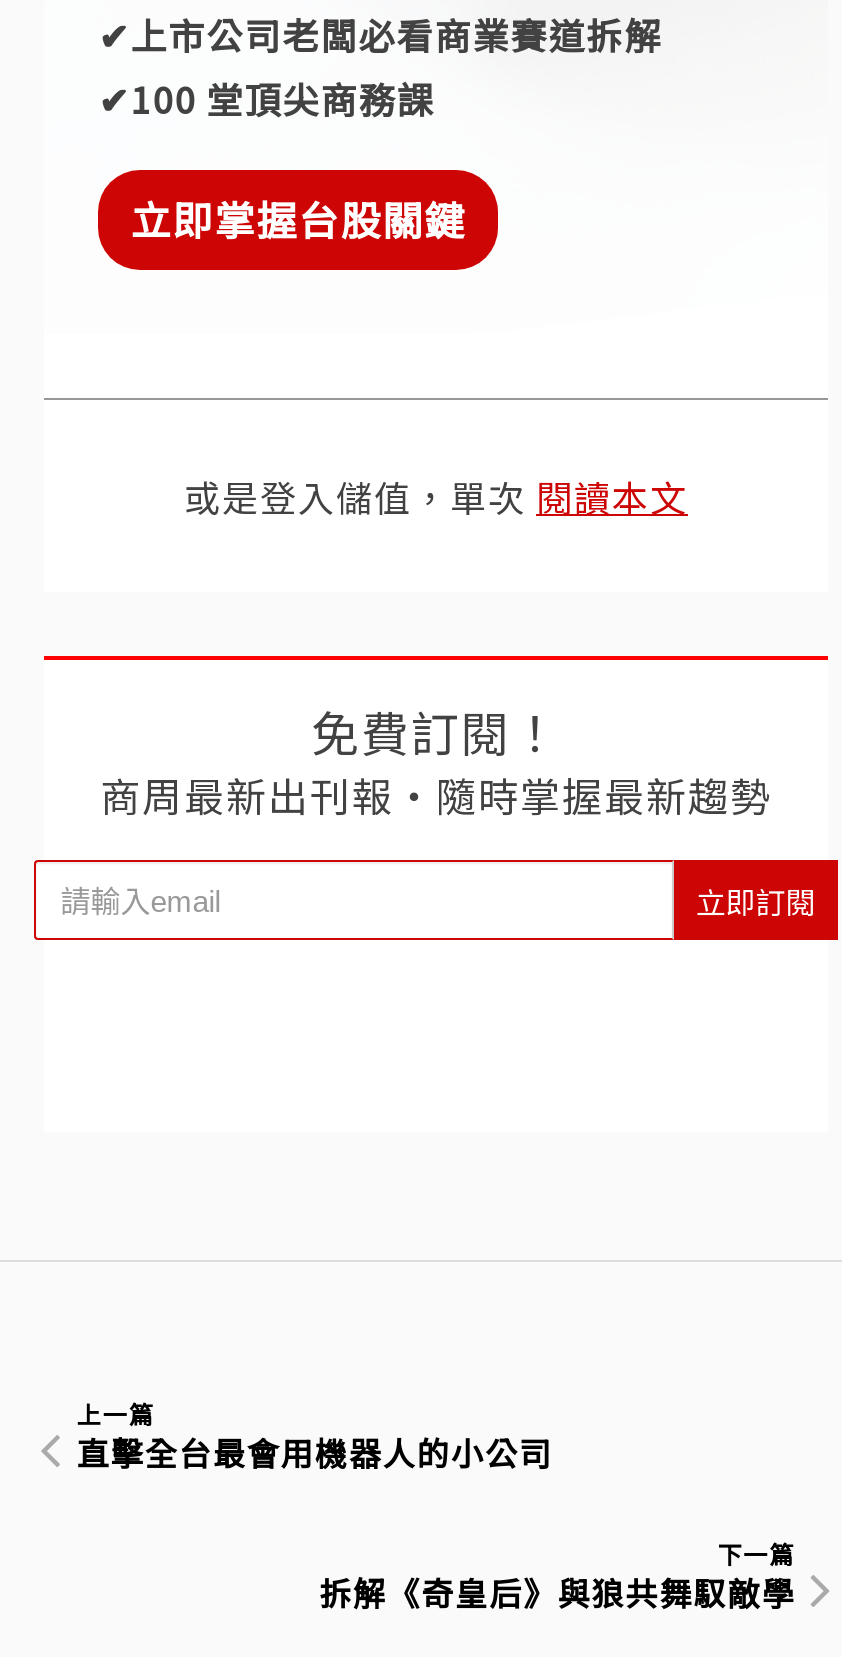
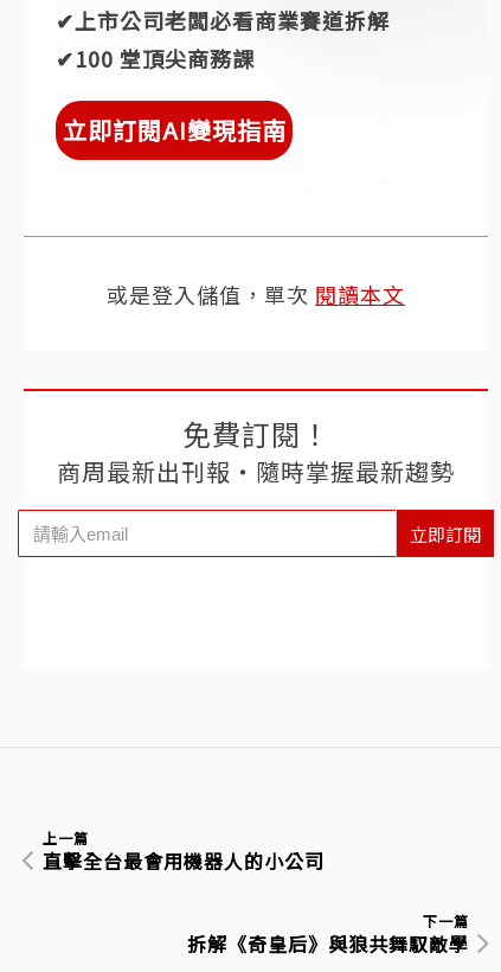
[130,190,466,248] 立即掌握台股關鍵 -> [62,113,286,147] 立即訂閱AI變現指南

